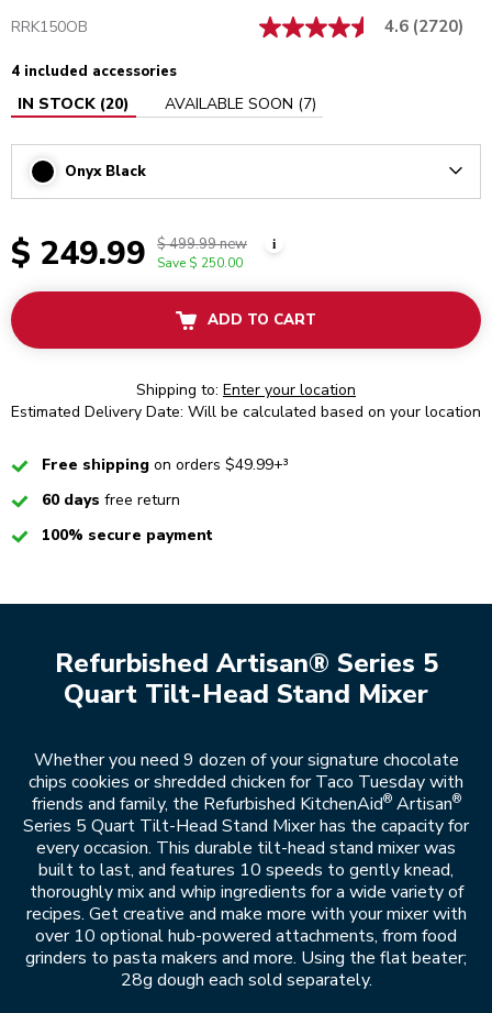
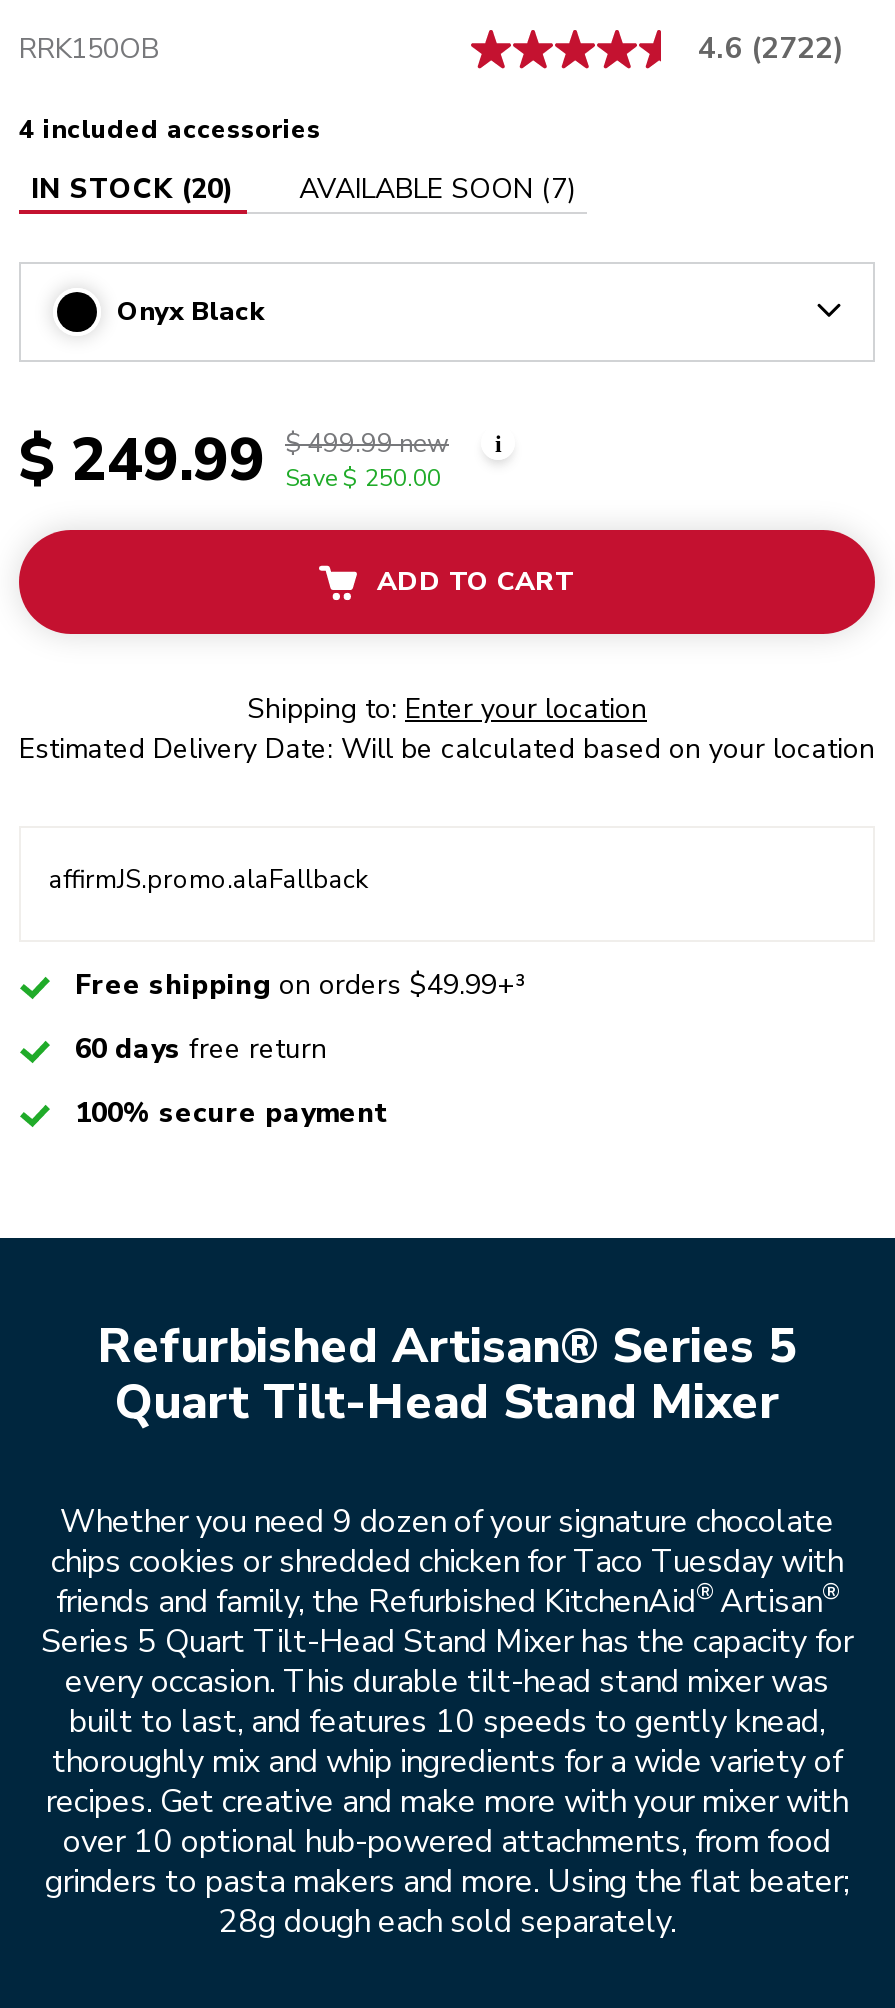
[384,16,463,38] 4.6 (2720) -> [698,29,843,69] 4.6 (2722)
none -> [49,863,367,899] affirmJS.promo.alaFallback

